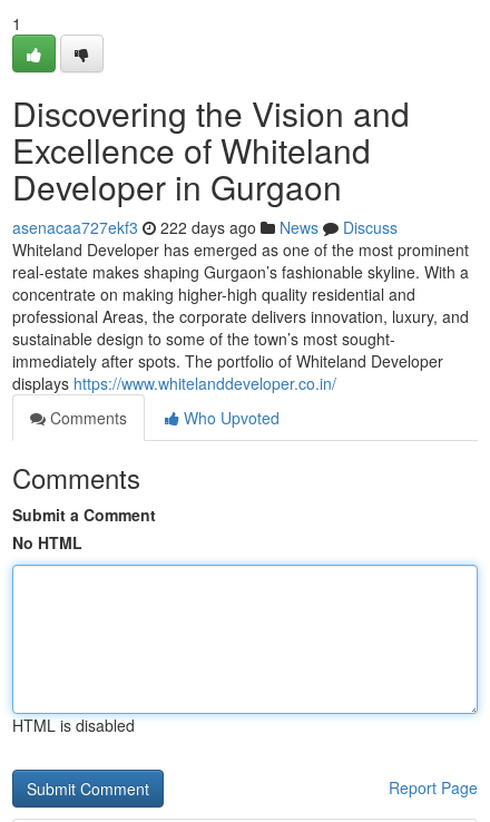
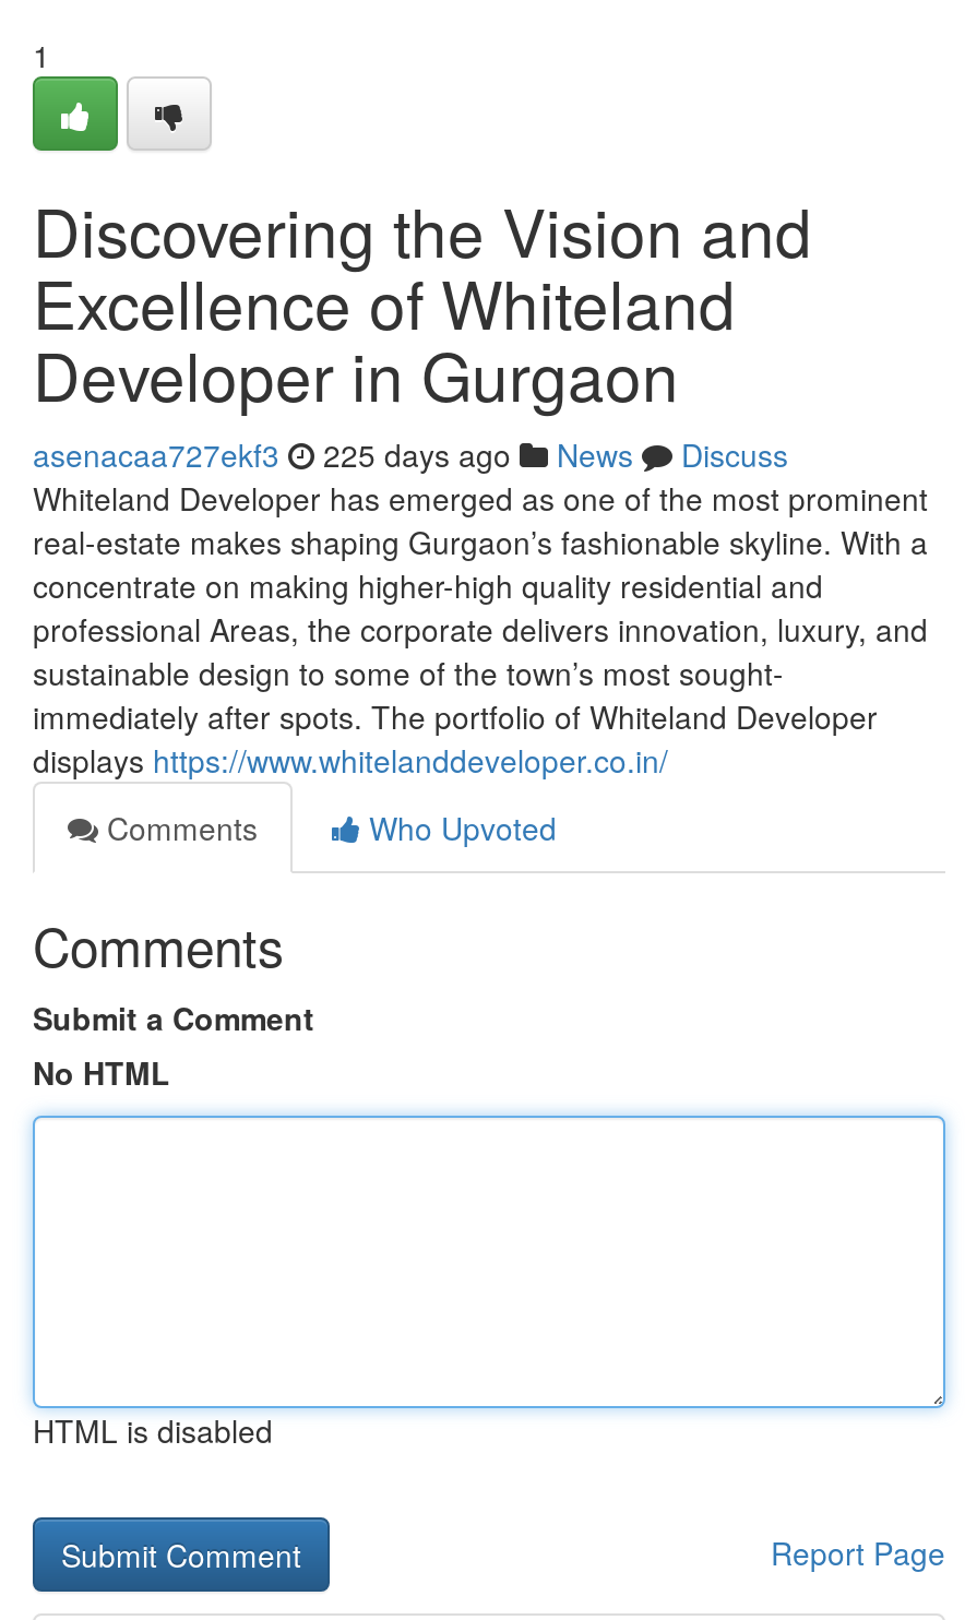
[12,216,398,238] asenacaa727ekf3 222 days ago News Discuss -> [33,432,788,476] asenacaa727ekf3 225 days ago News Discuss

